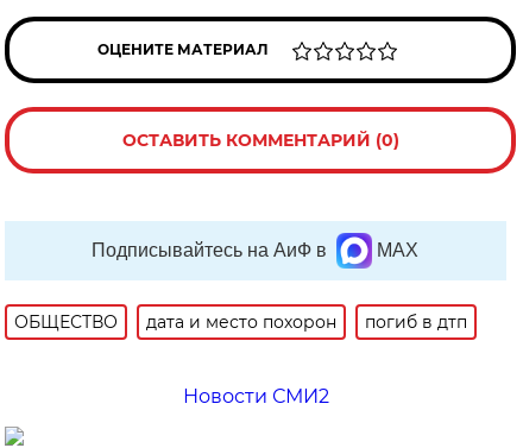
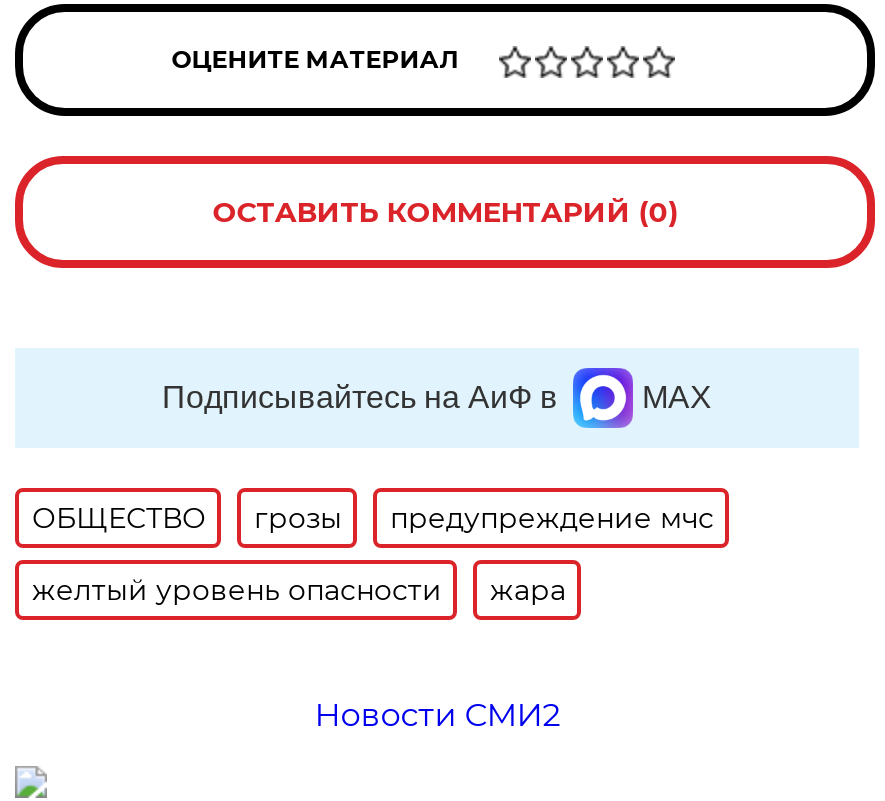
[147,312,468,333] дата и место похорон | погиб в дтп -> [32,501,714,609] грозы | предупреждение мчс | желтый уровень опасности | жара

